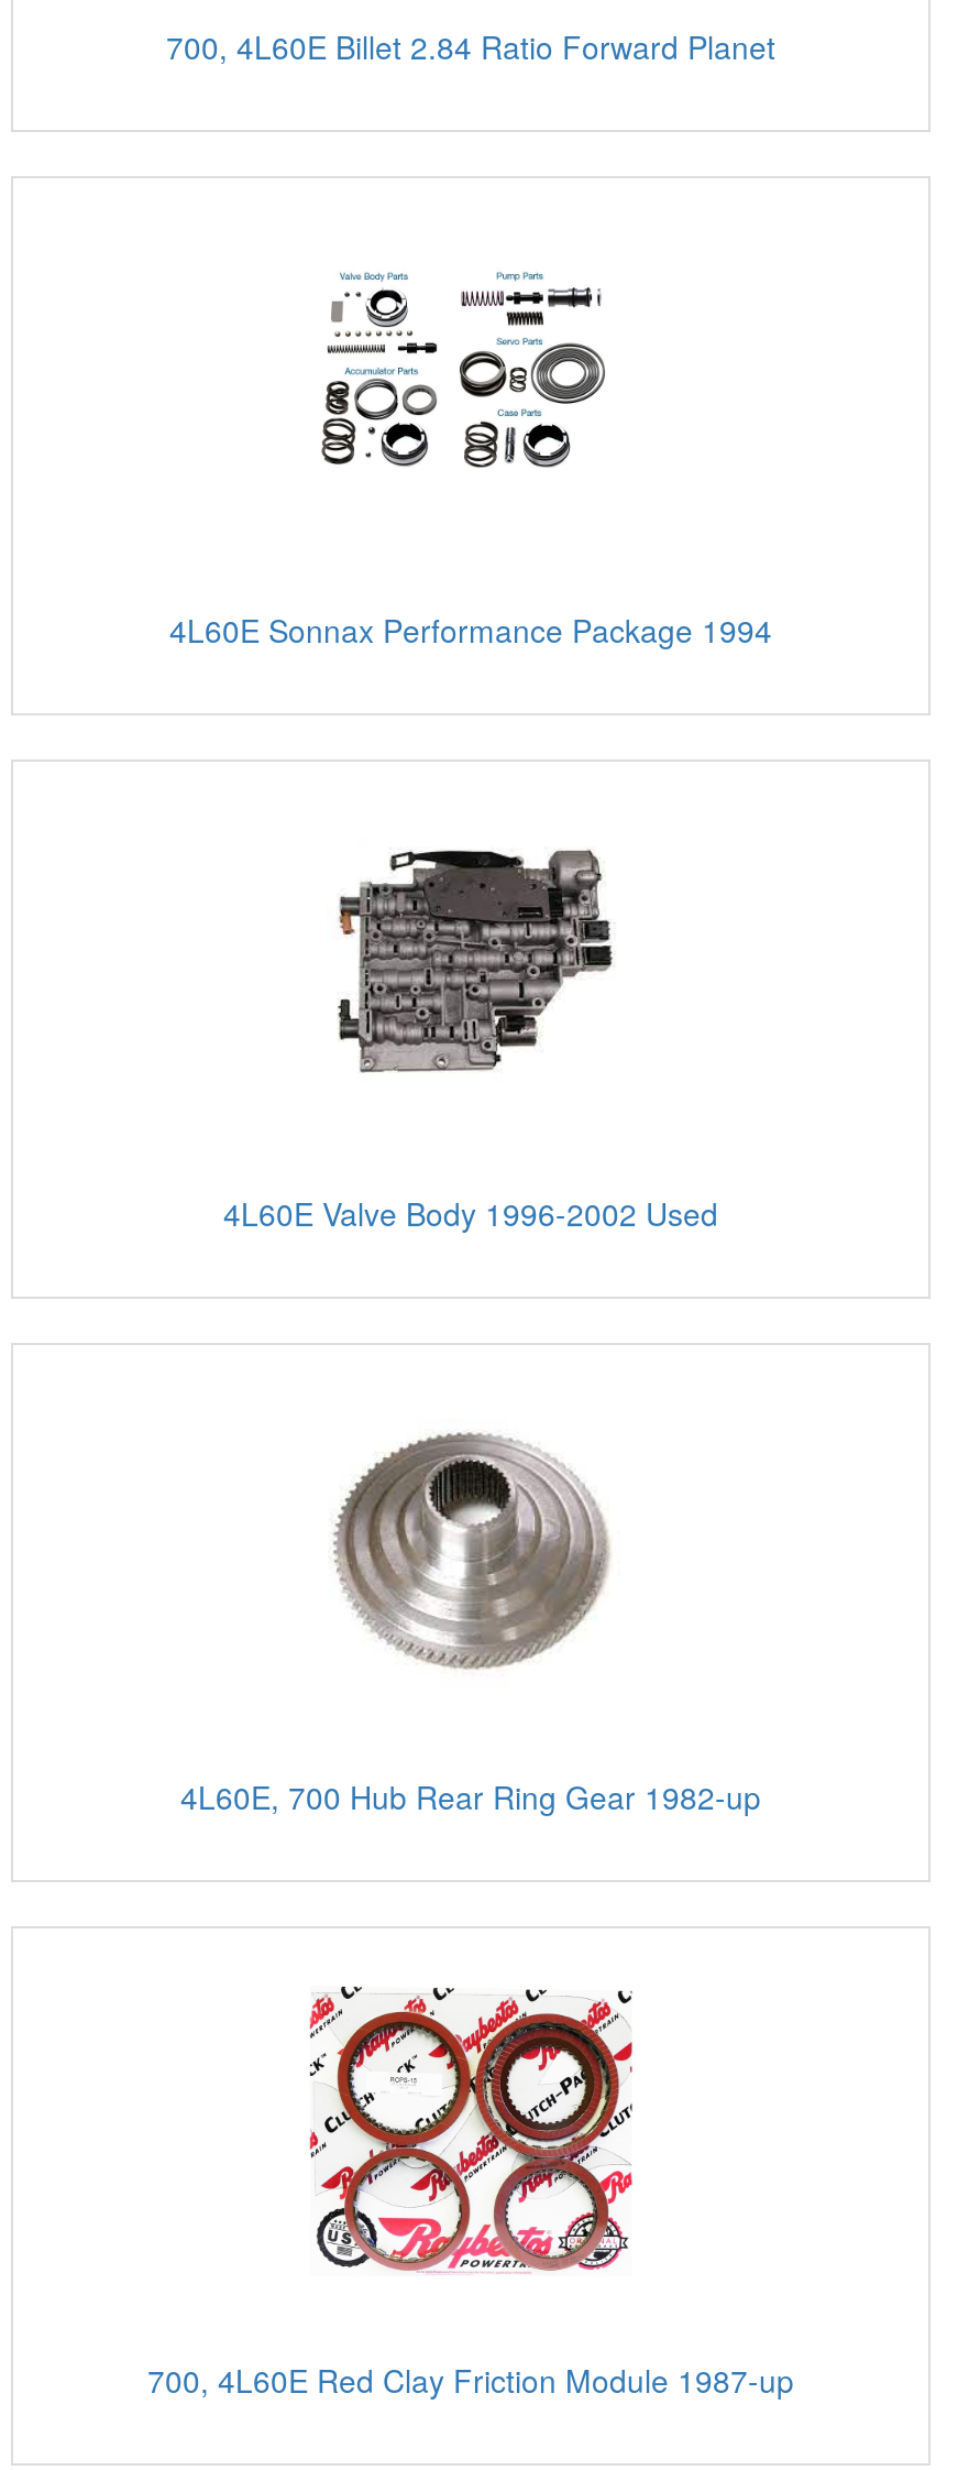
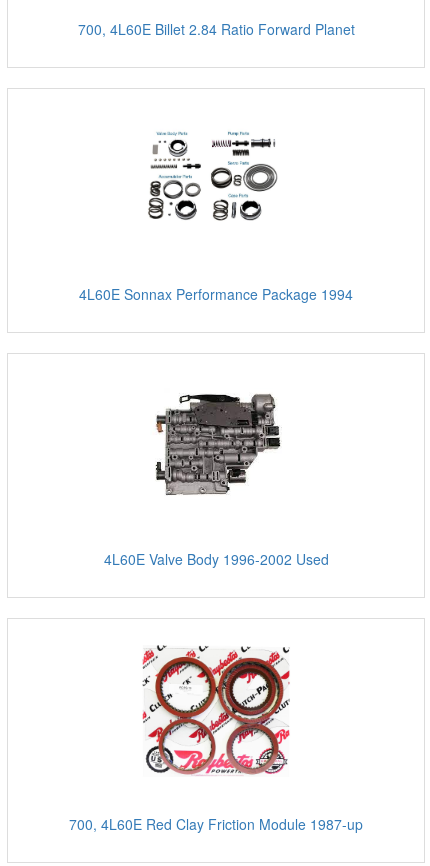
[332,1433,612,1671] [image] -> none
[180,1774,761,1818] 4L60E, 700 Hub Rear Ring Gear 1982-up -> none

